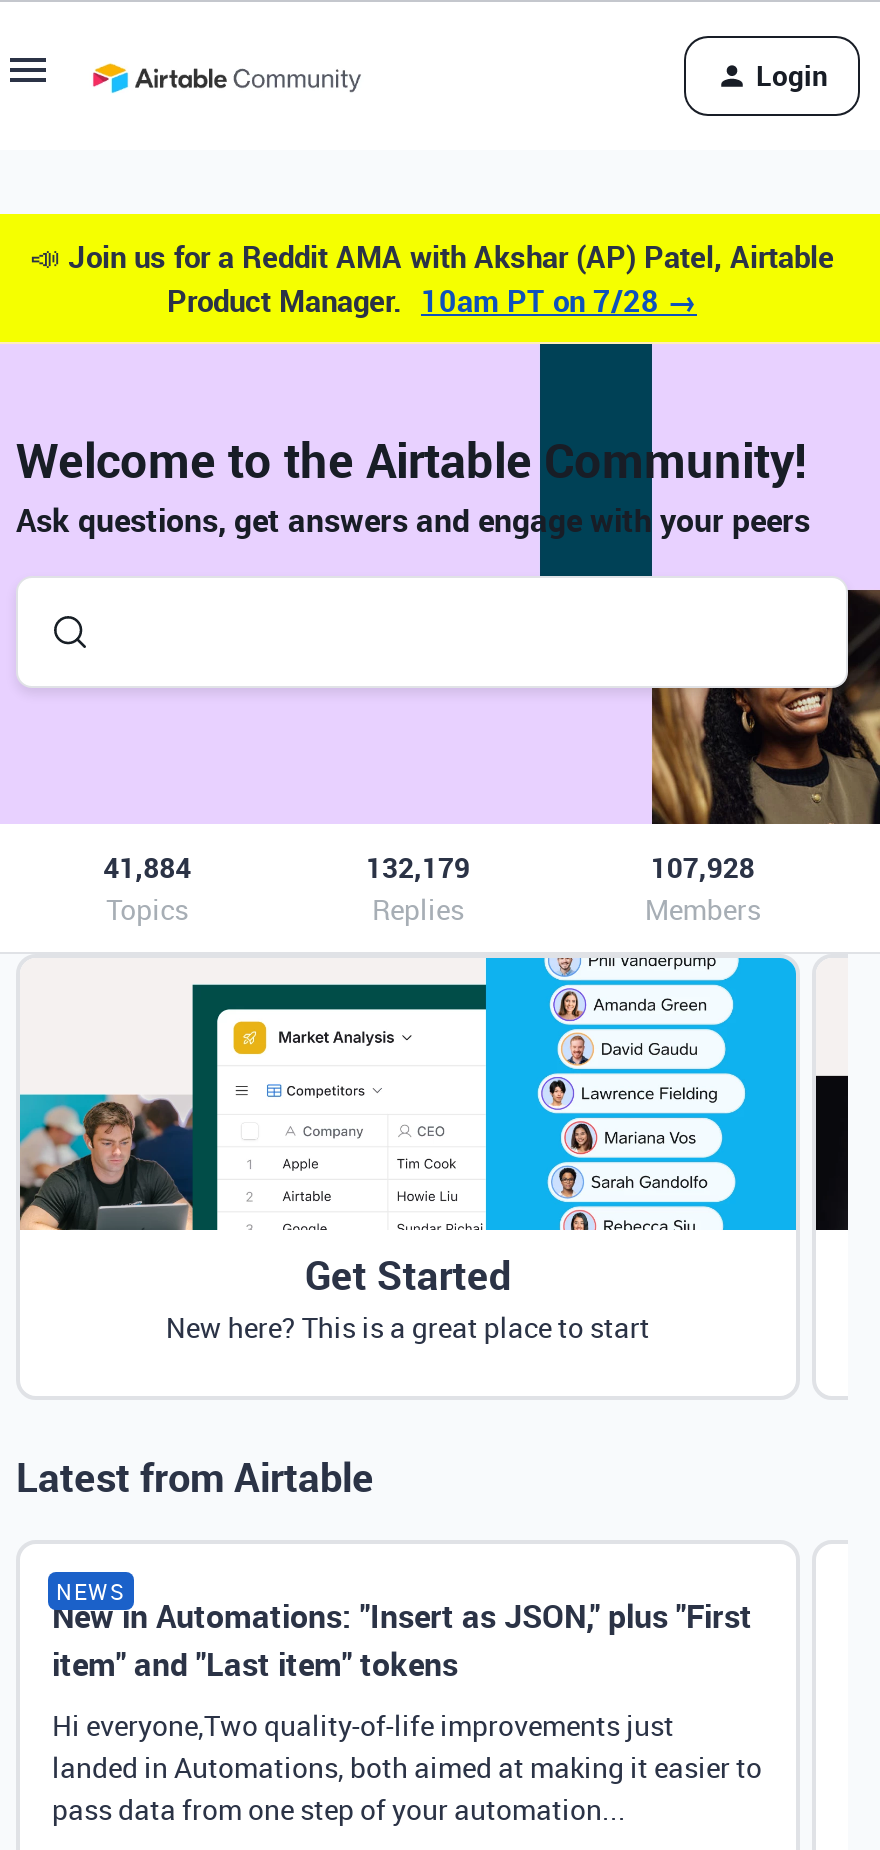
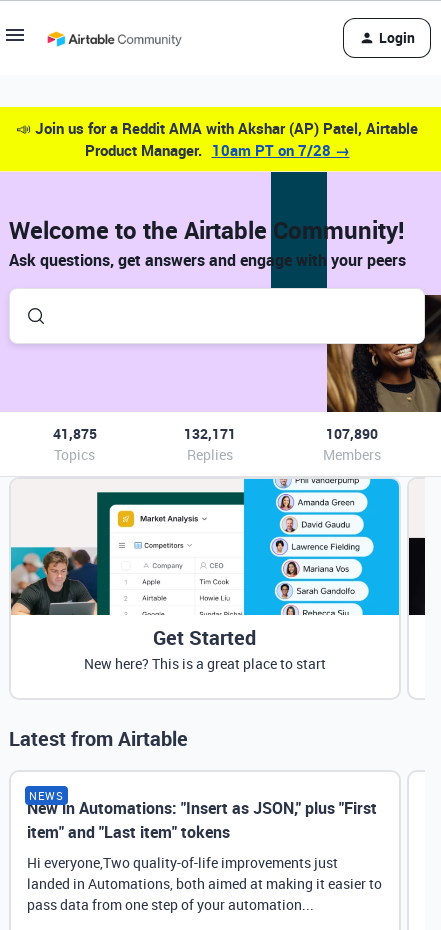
[103,848,191,886] 41,884 -> [53,424,97,443] 41,875
[366,848,470,886] 132,179 -> [184,424,236,443] 132,171
[651,848,755,886] 107,928 -> [326,424,378,443] 107,890

